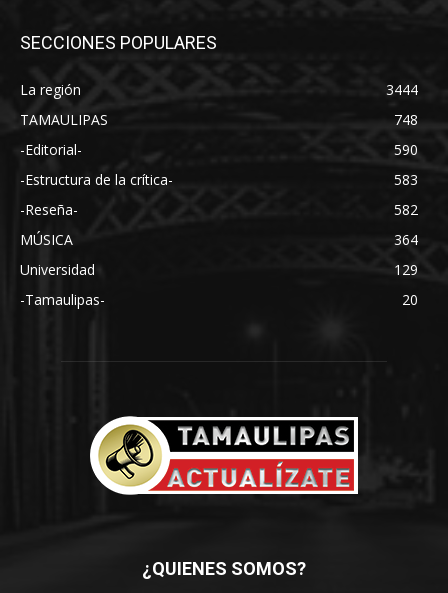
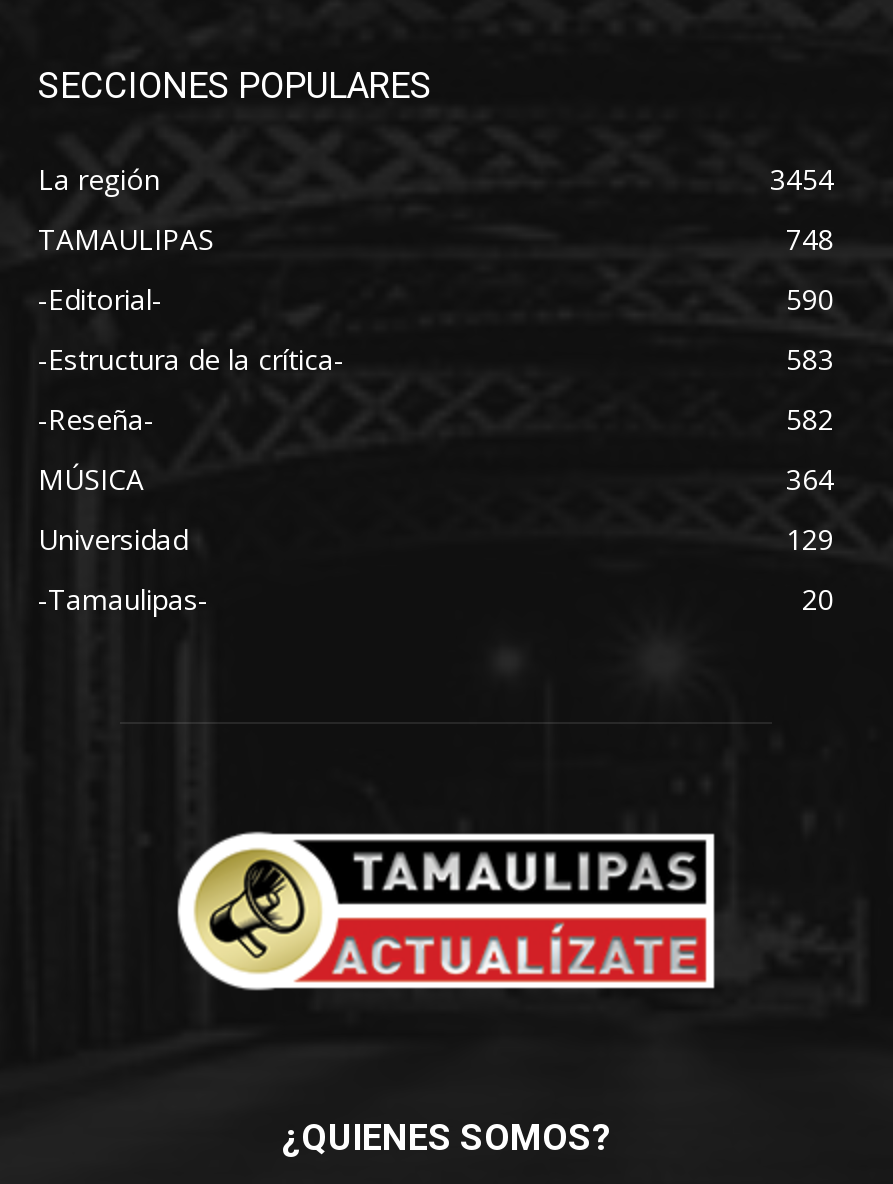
[386,80,418,99] 3444 -> [770,159,834,197] 3454

